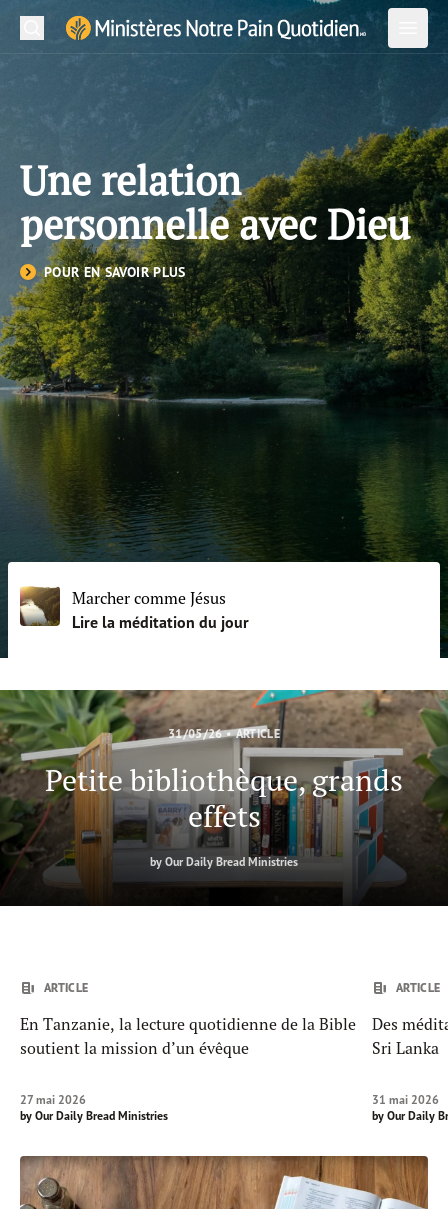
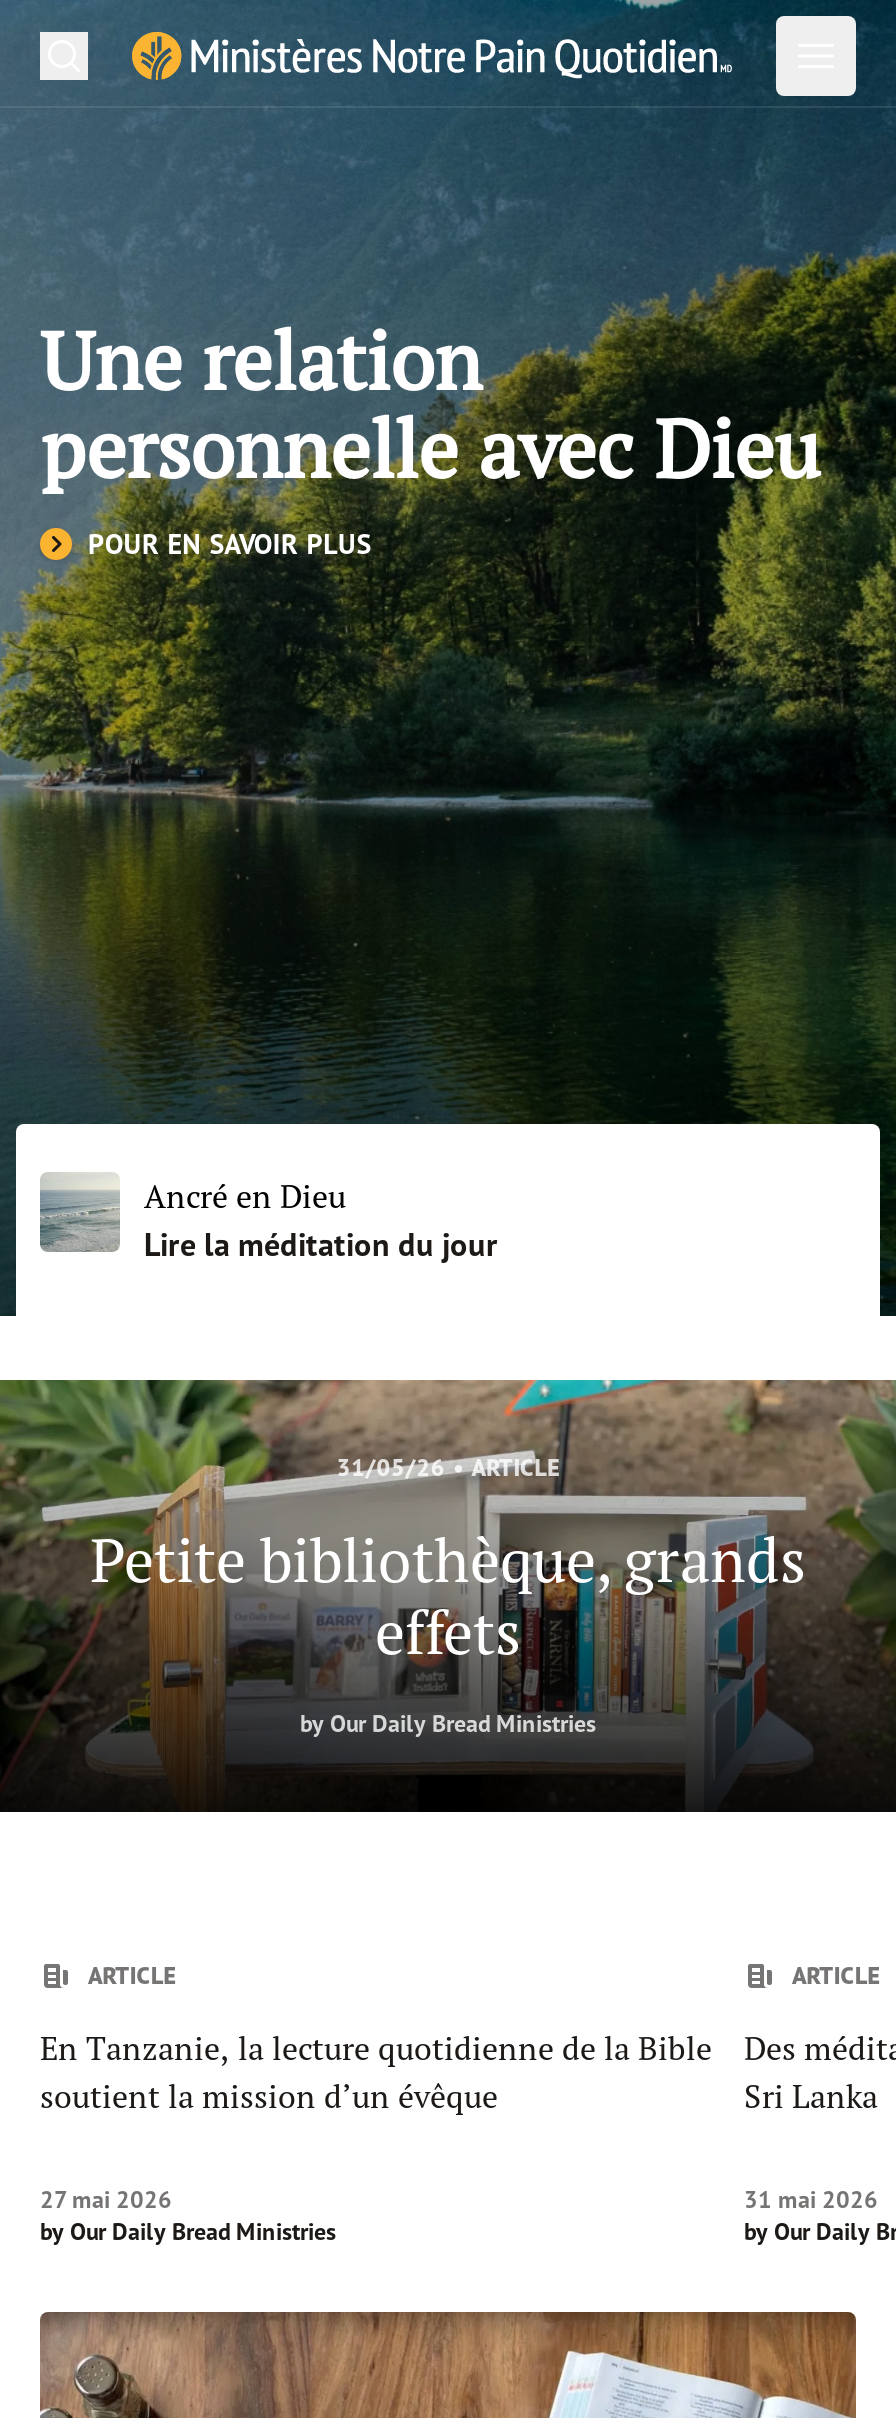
[20,586,226,626] [image] | Marcher comme Jésus -> [40,1174,346,1252] [image] | Ancré en Dieu

